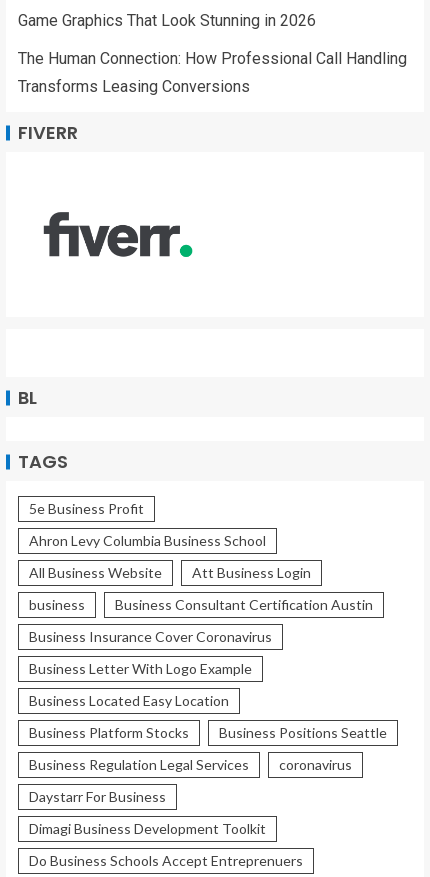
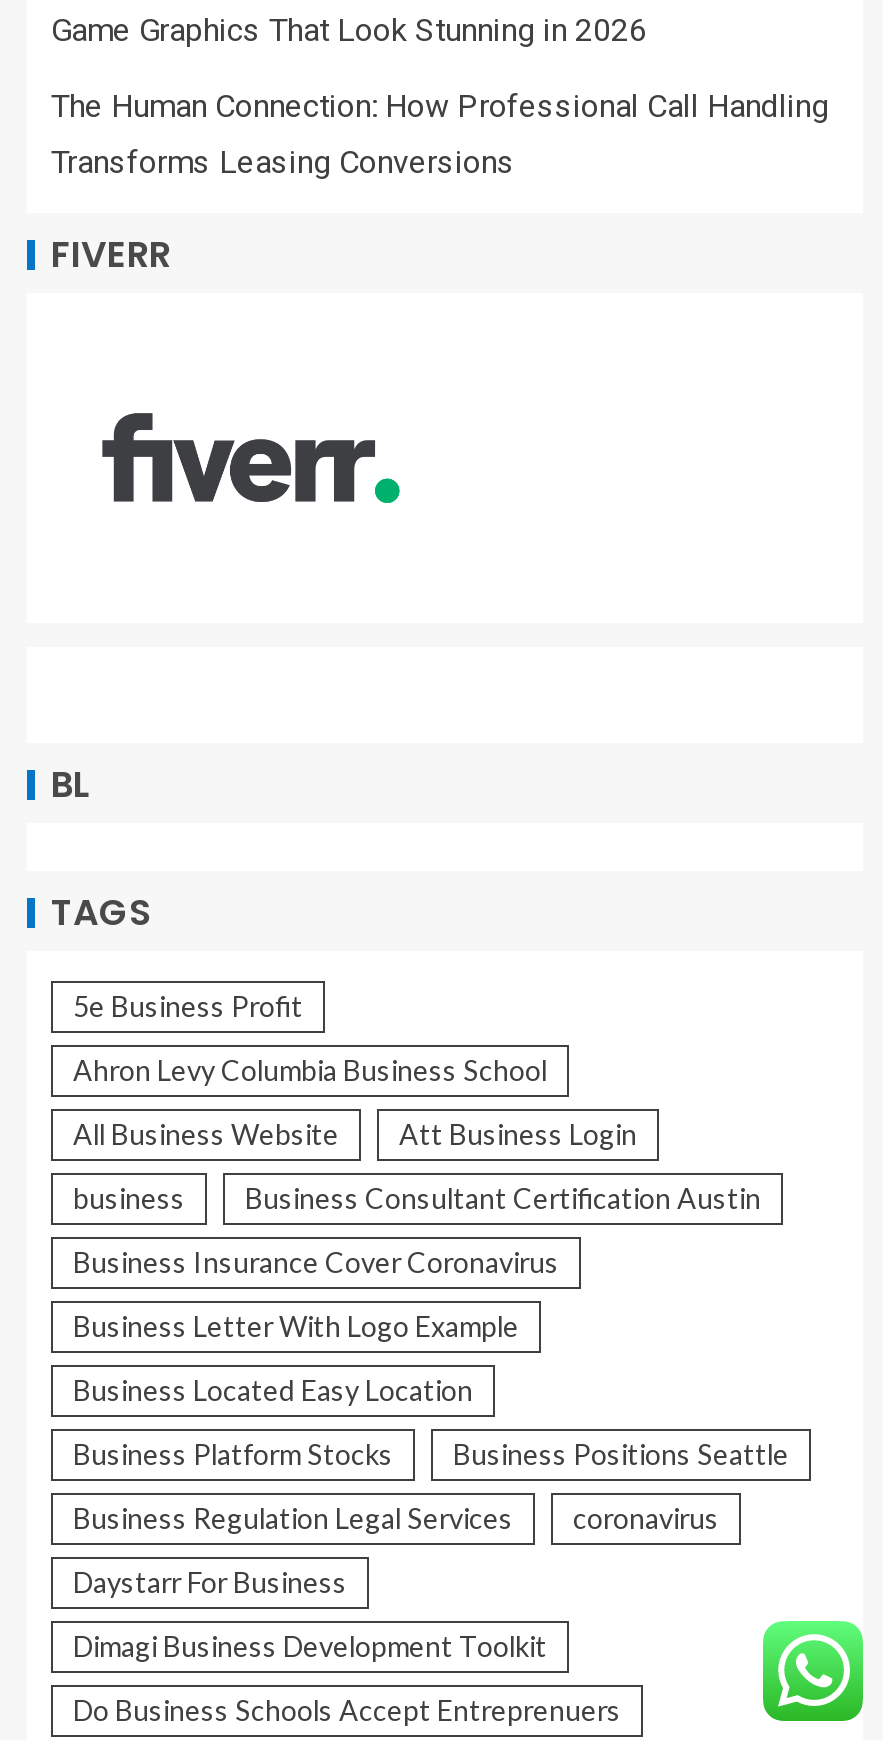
none -> [761,1619,865,1723] [image]

